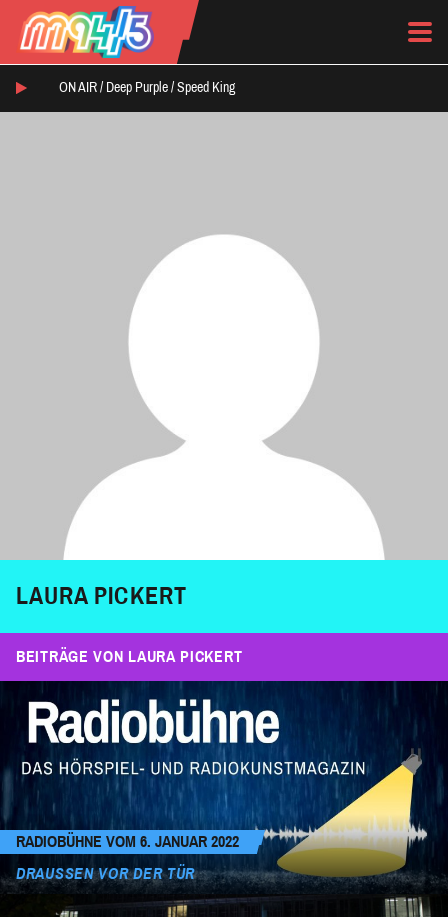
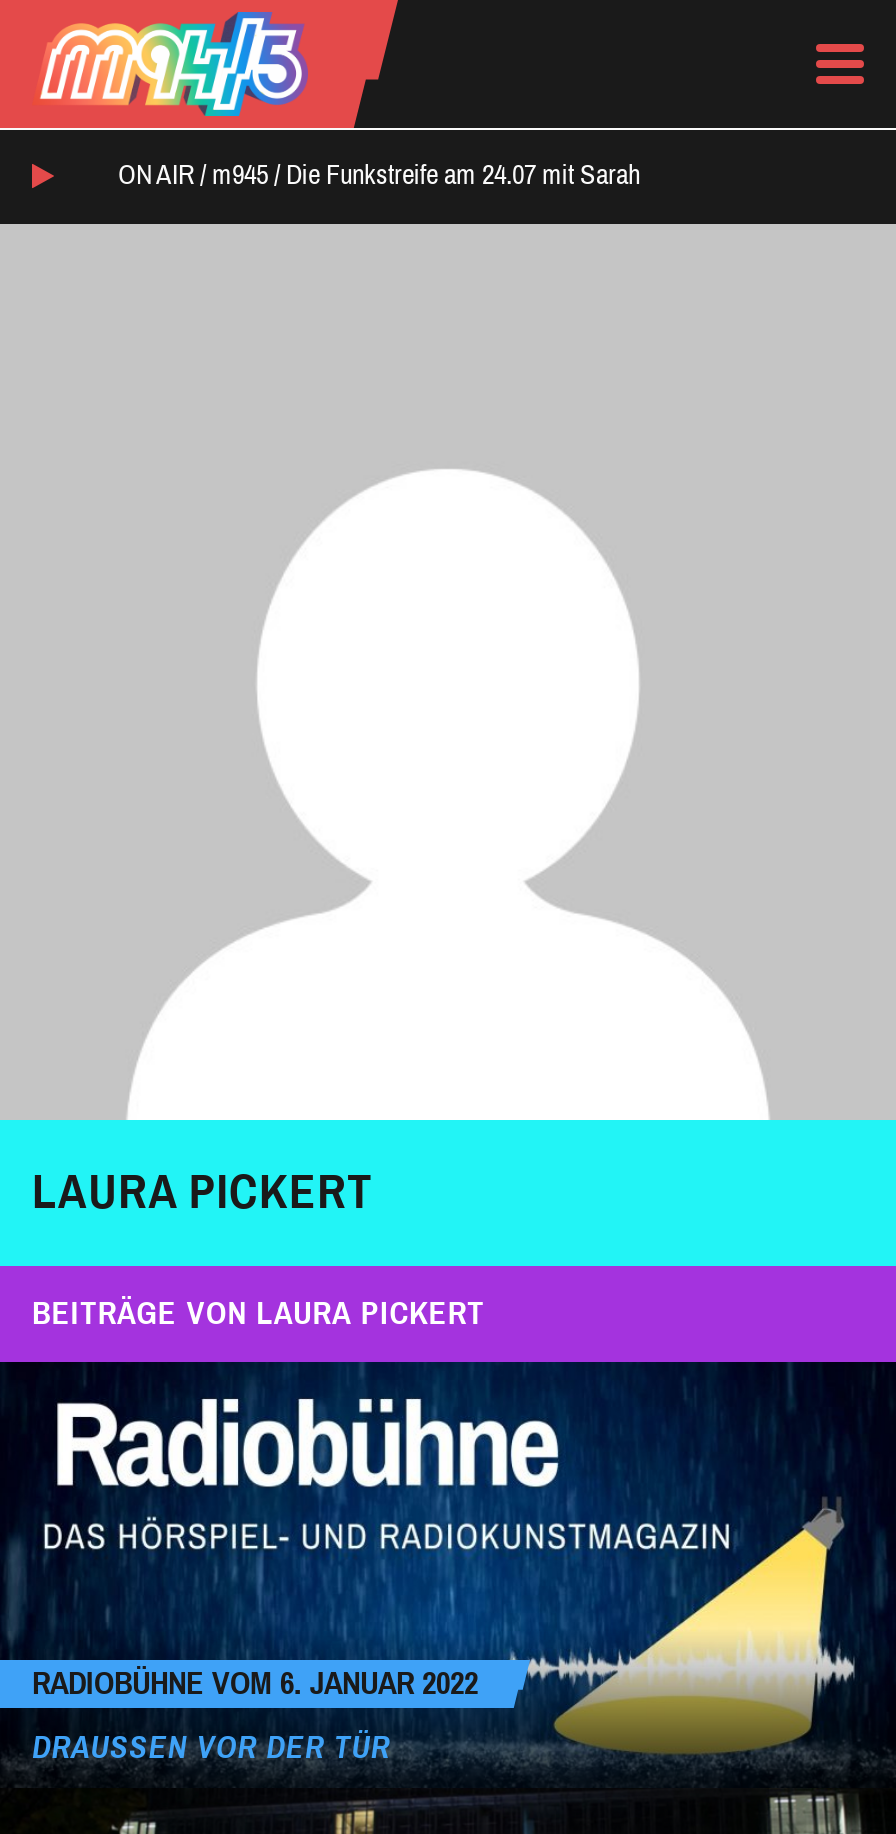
[59,80,235,95] ON AIR / Deep Purple / Speed King -> [118,160,640,190] ON AIR / m945 / Die Funkstreife am 24.07 mit Sarah

